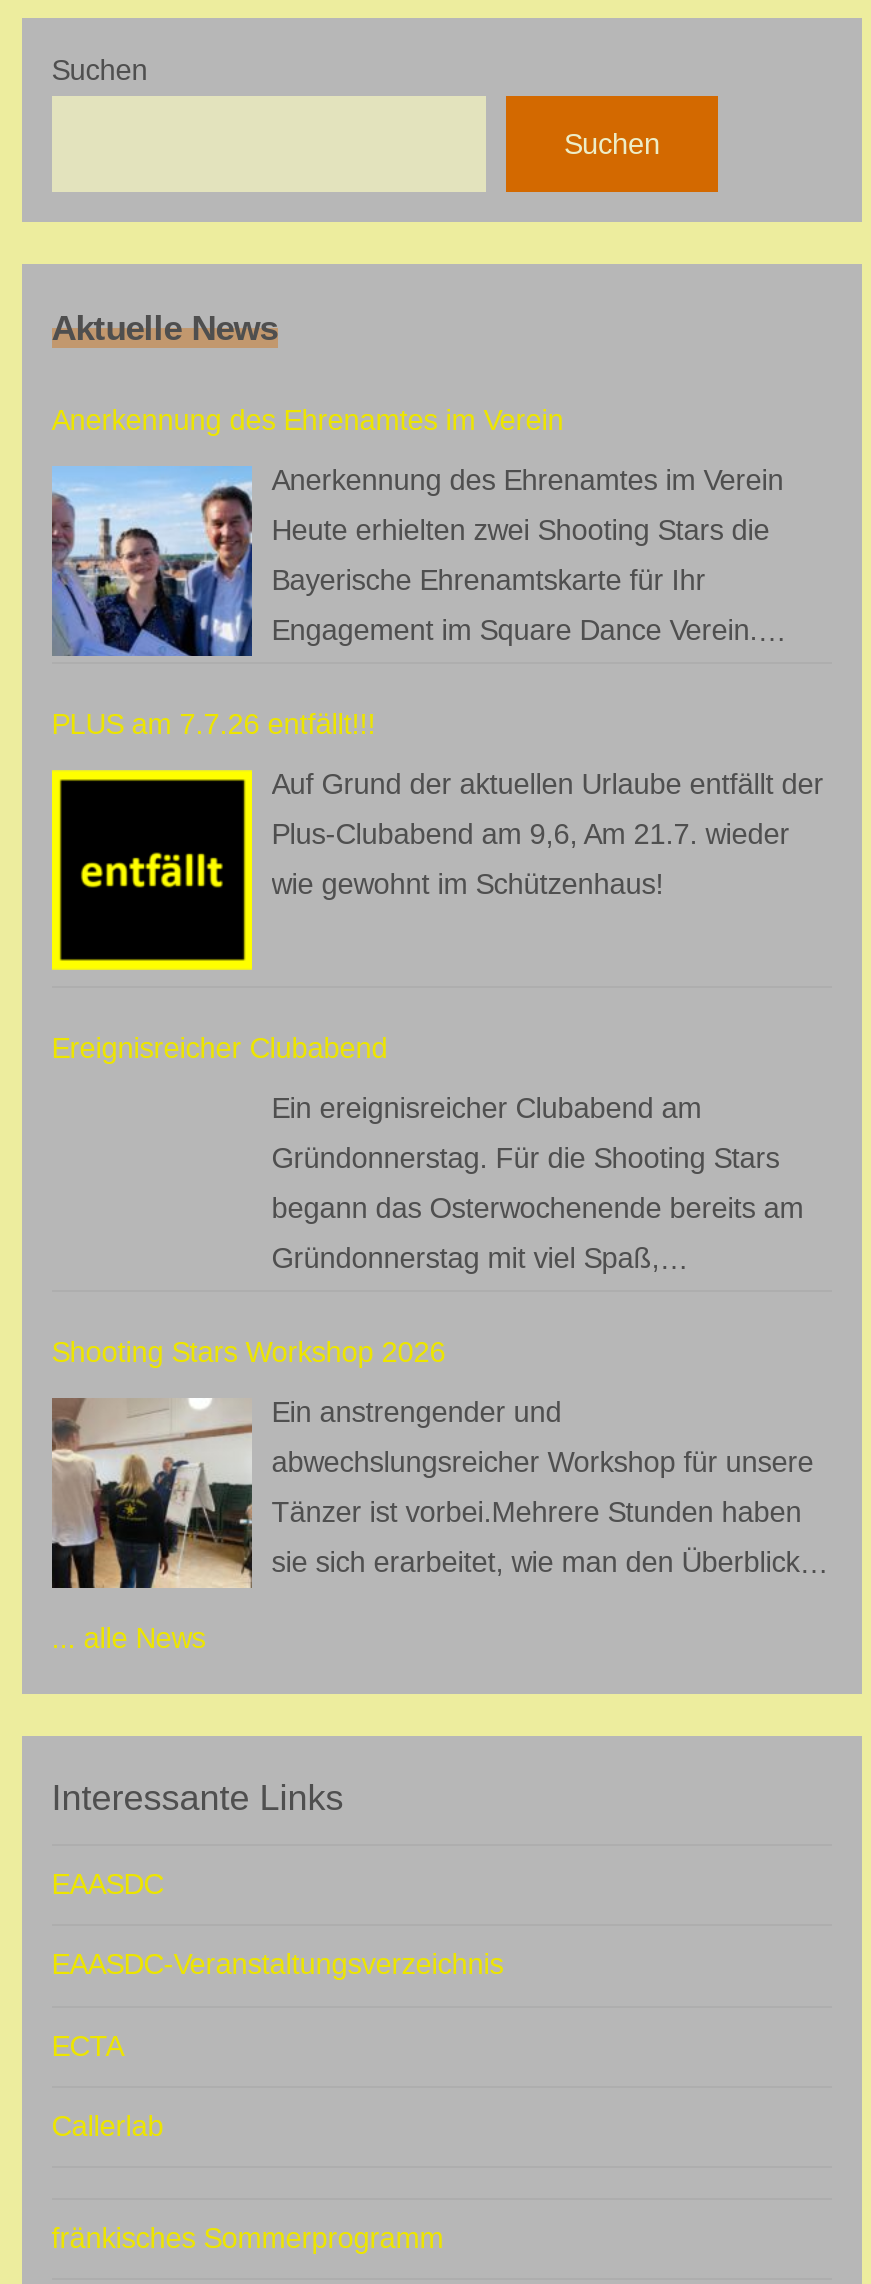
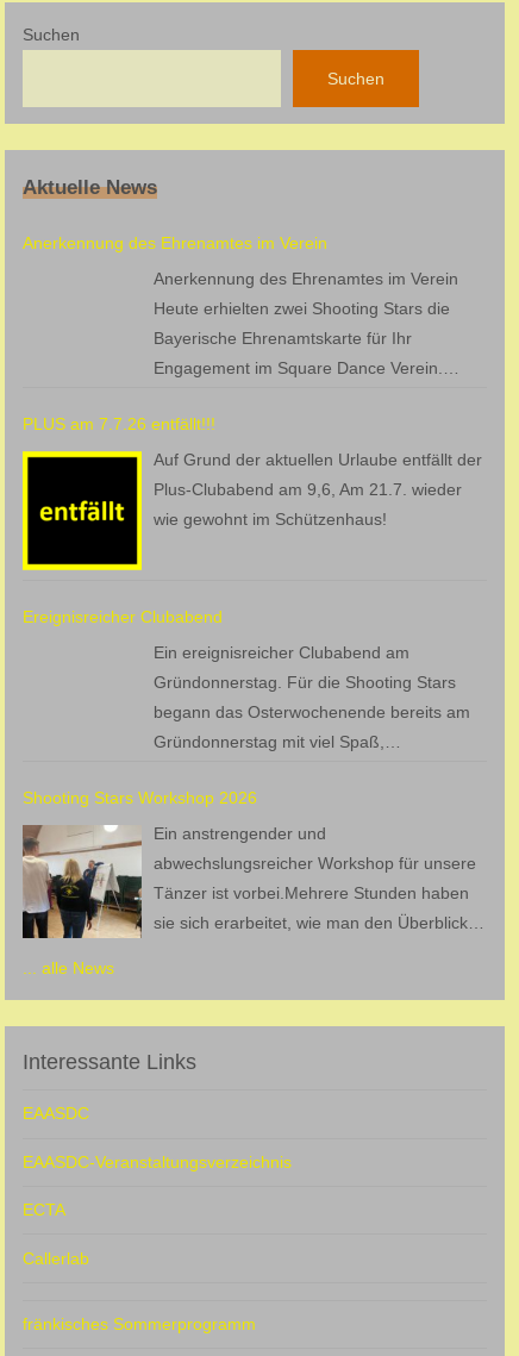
[50,465,254,659] [image] -> none

